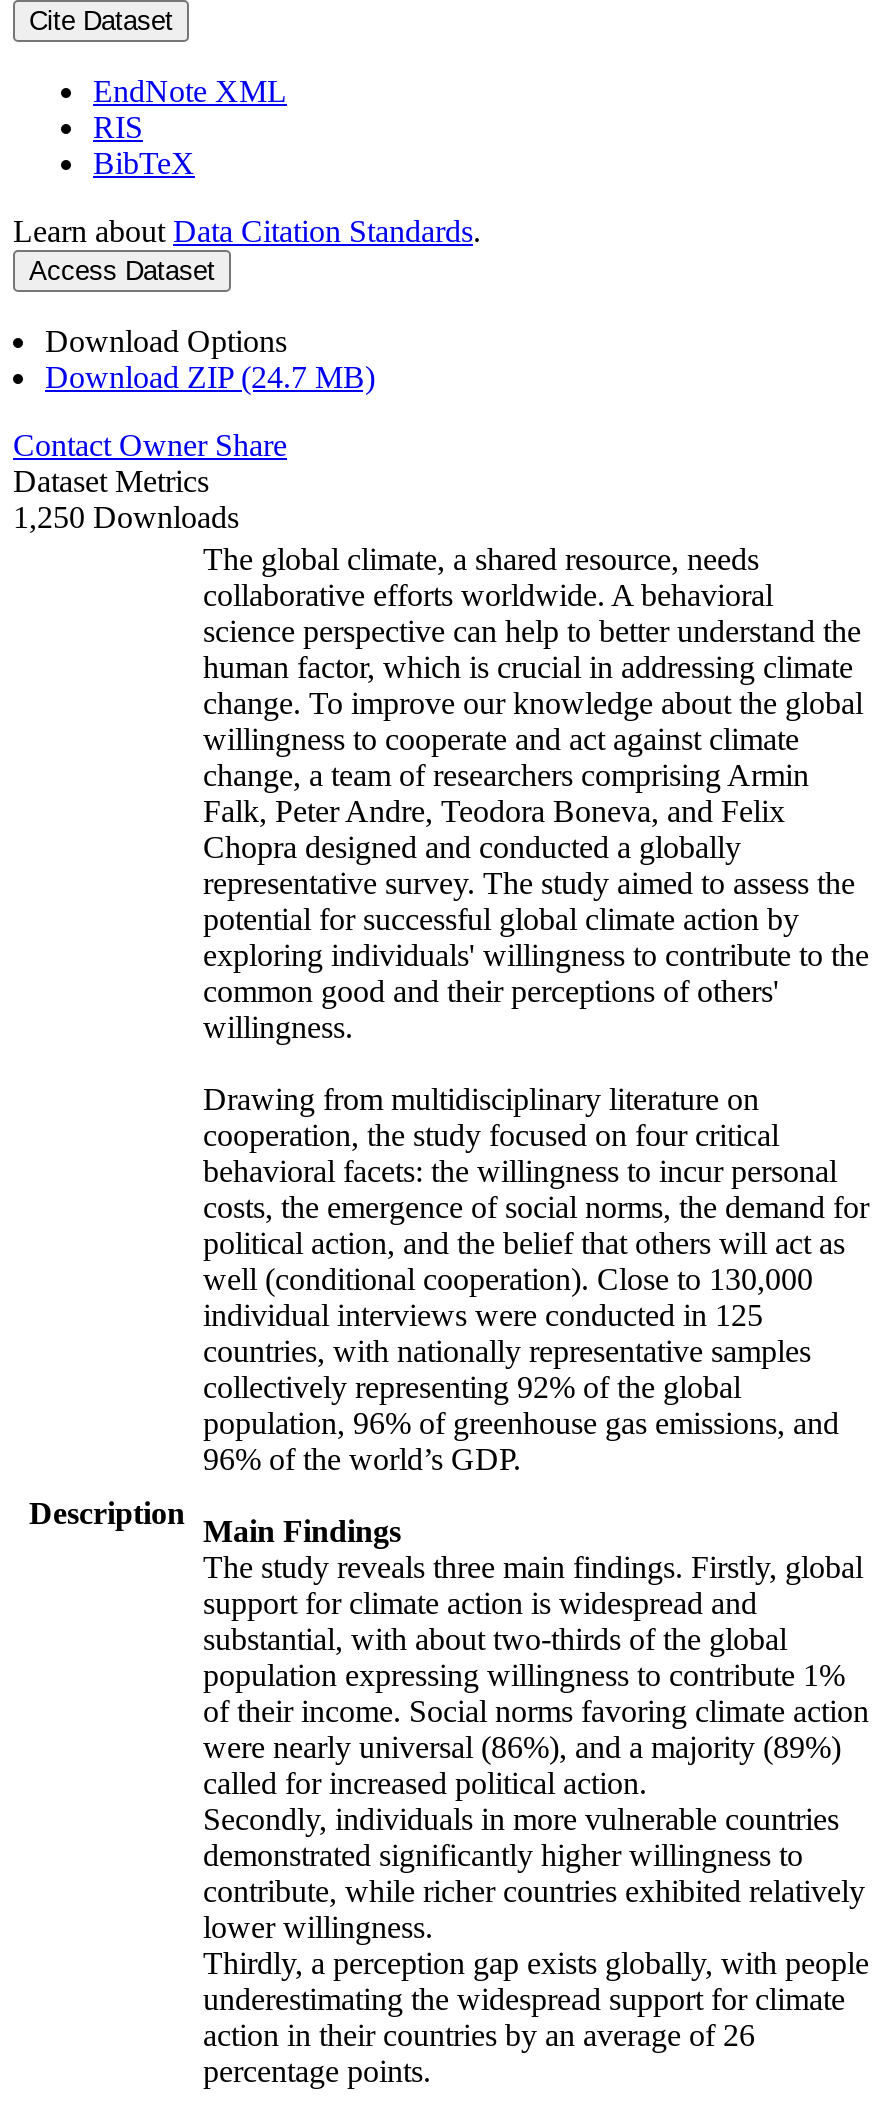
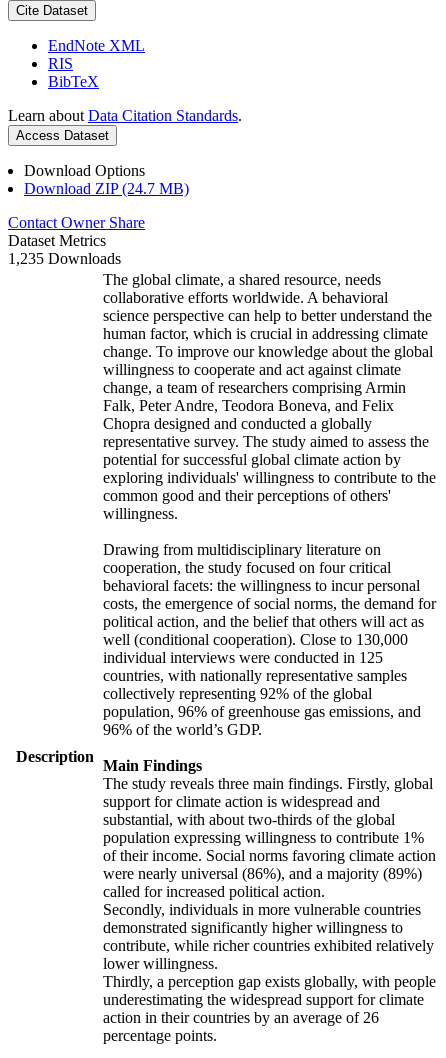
[13,501,239,535] 1,250 Downloads -> [8,250,121,267] 1,235 Downloads

